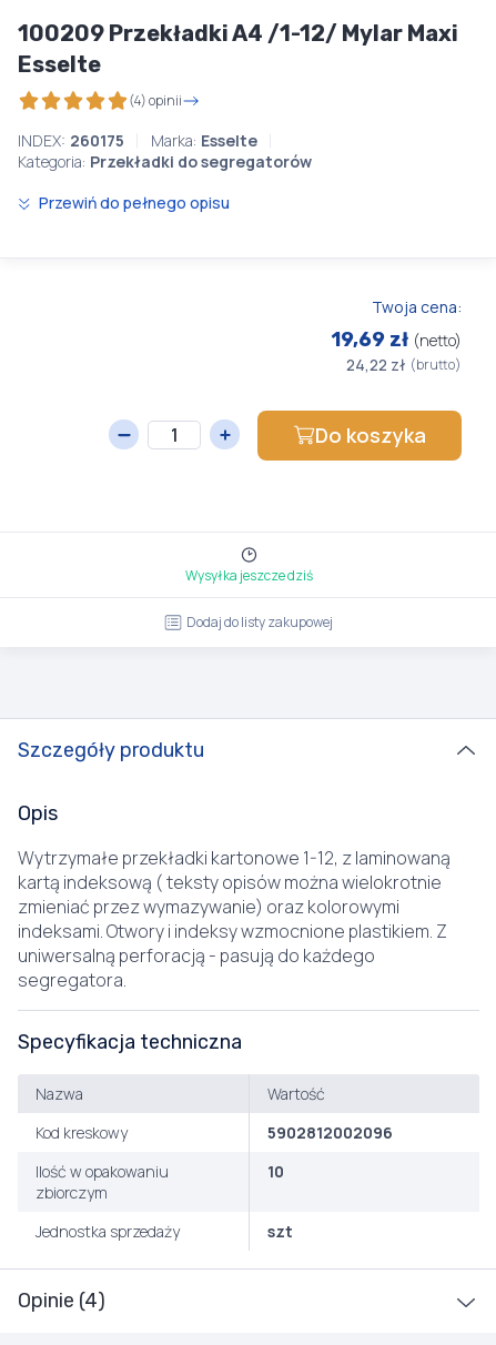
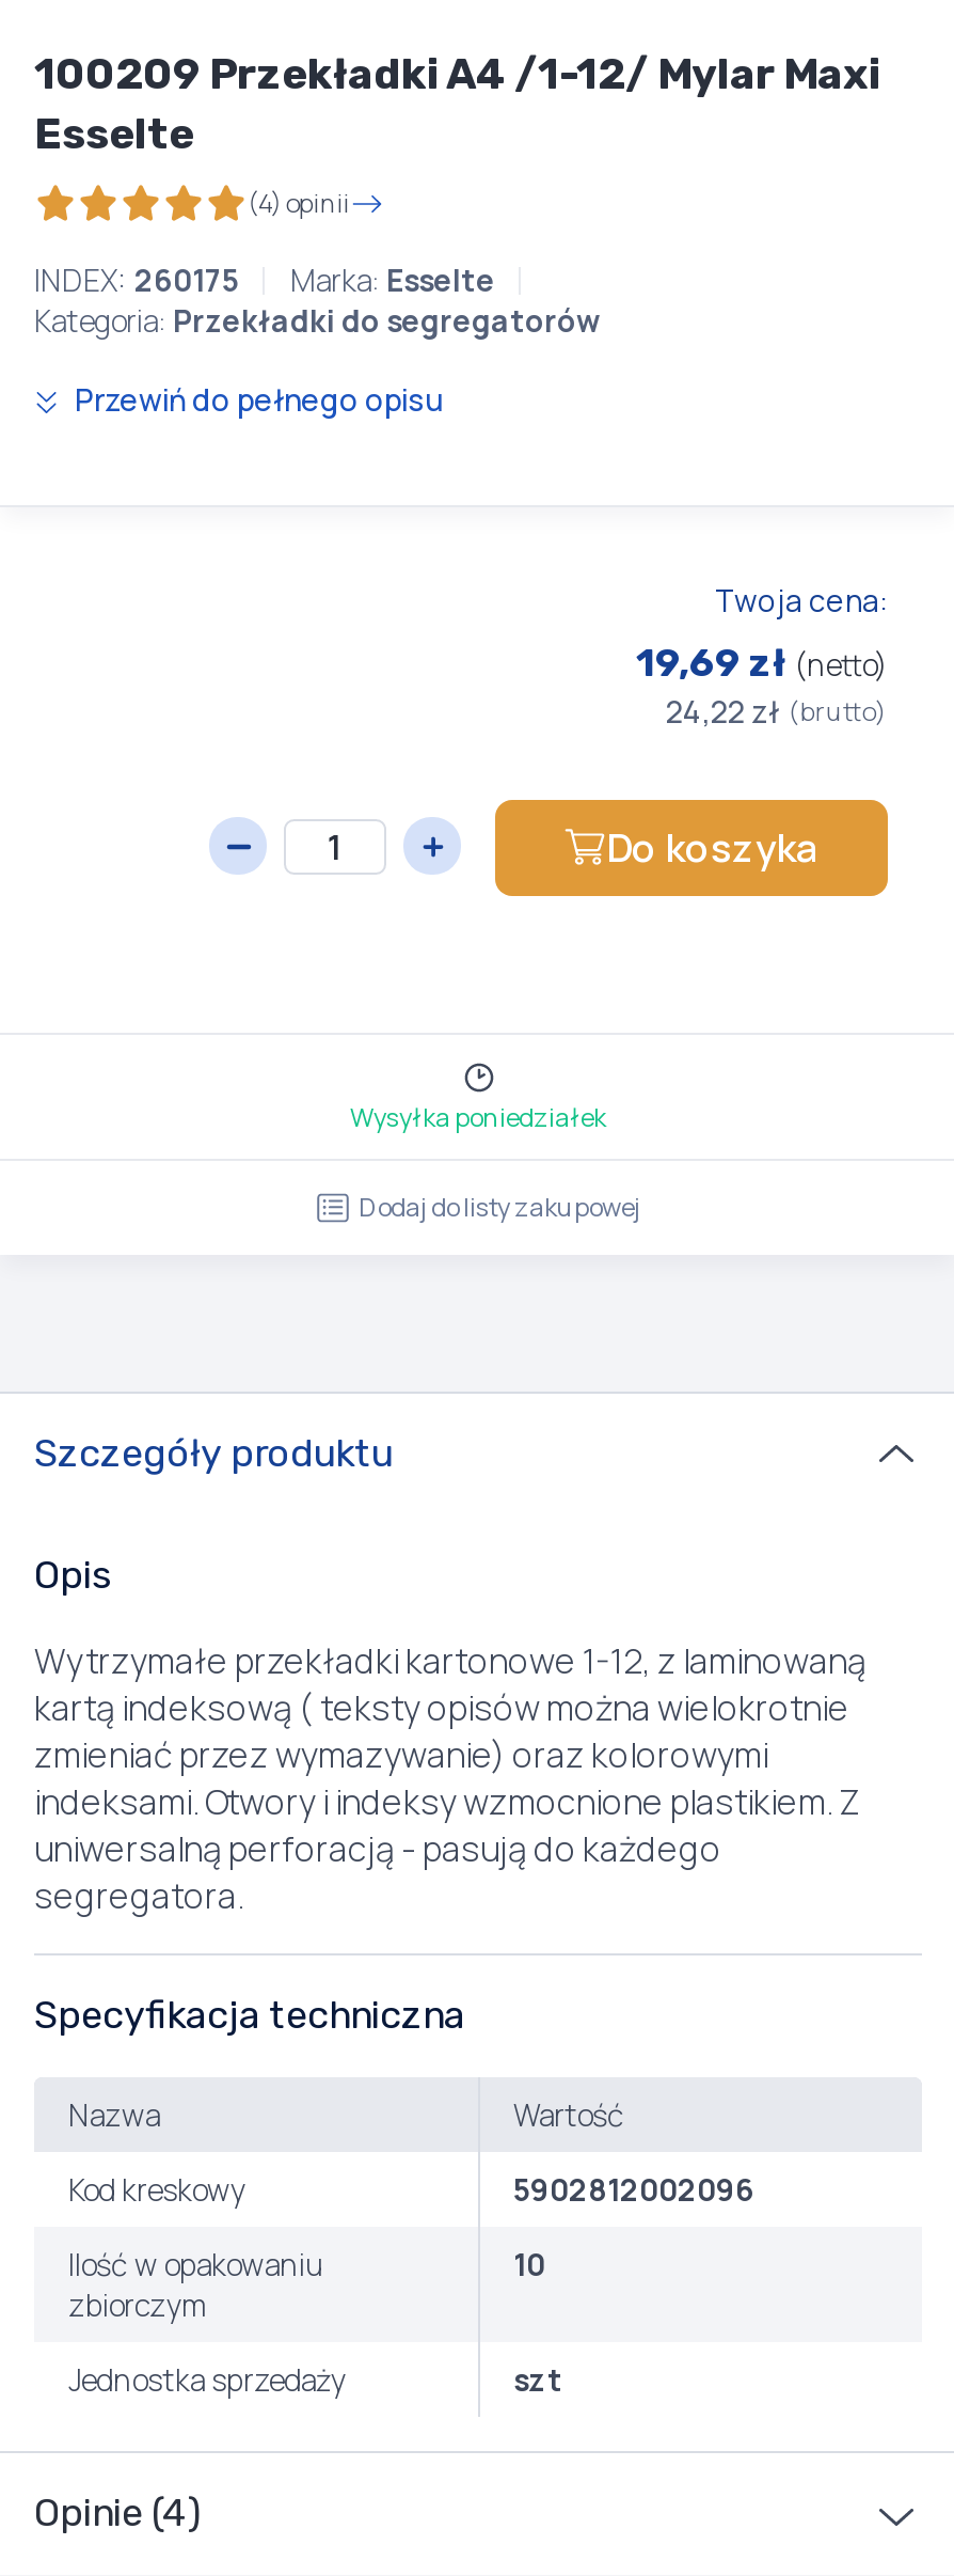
[185,566,312,585] Wysyłka jeszcze dziś -> [350,1099,606,1135] Wysyłka poniedziałek

